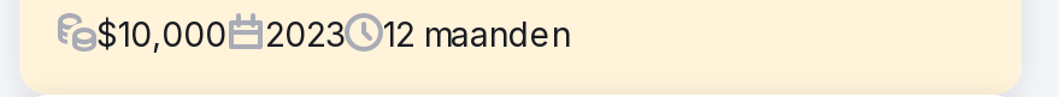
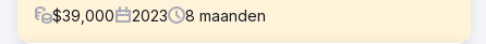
[96,12,226,53] $10,000 -> [52,6,114,24] $39,000
[383,12,571,53] 12 maanden -> [185,6,266,24] 8 maanden

